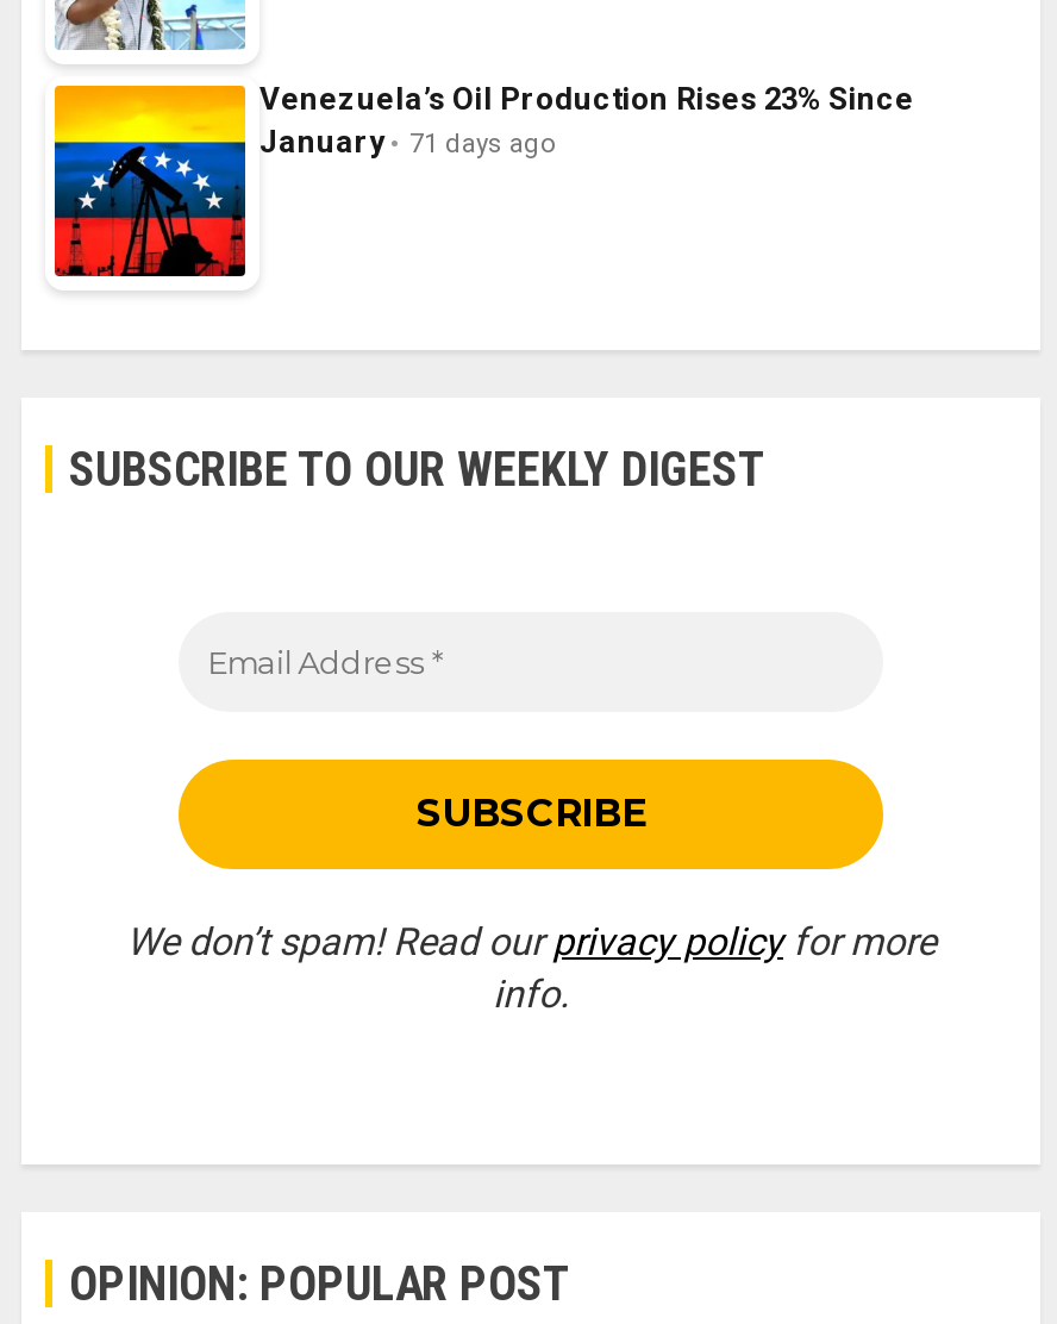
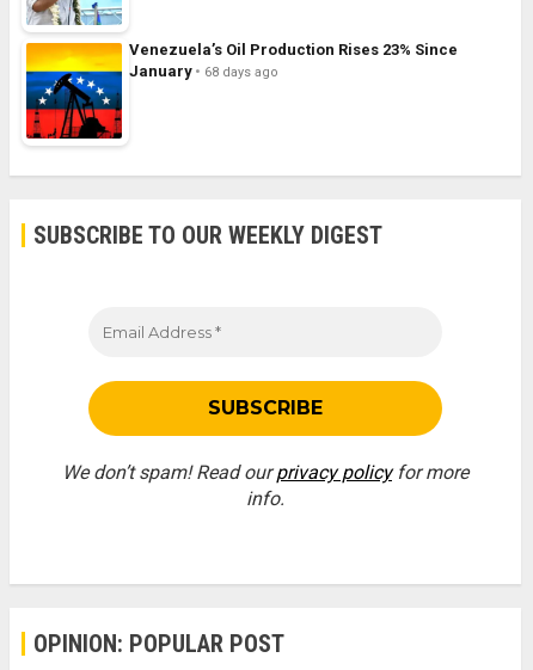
[259,124,557,159] January 71 days ago -> [129,62,278,80] January 68 days ago

